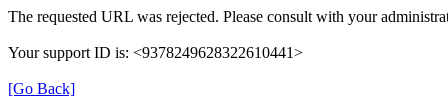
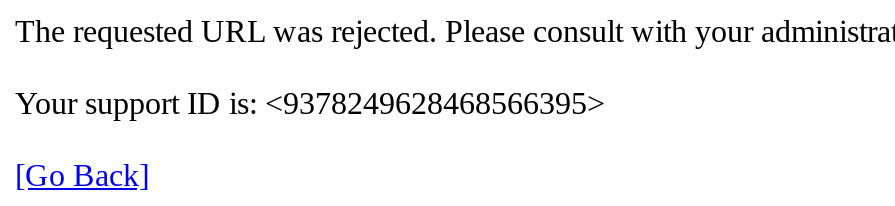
[8,44,303,61] Your support ID is: <9378249628322610441> -> [15,86,605,120] Your support ID is: <9378249628468566395>

